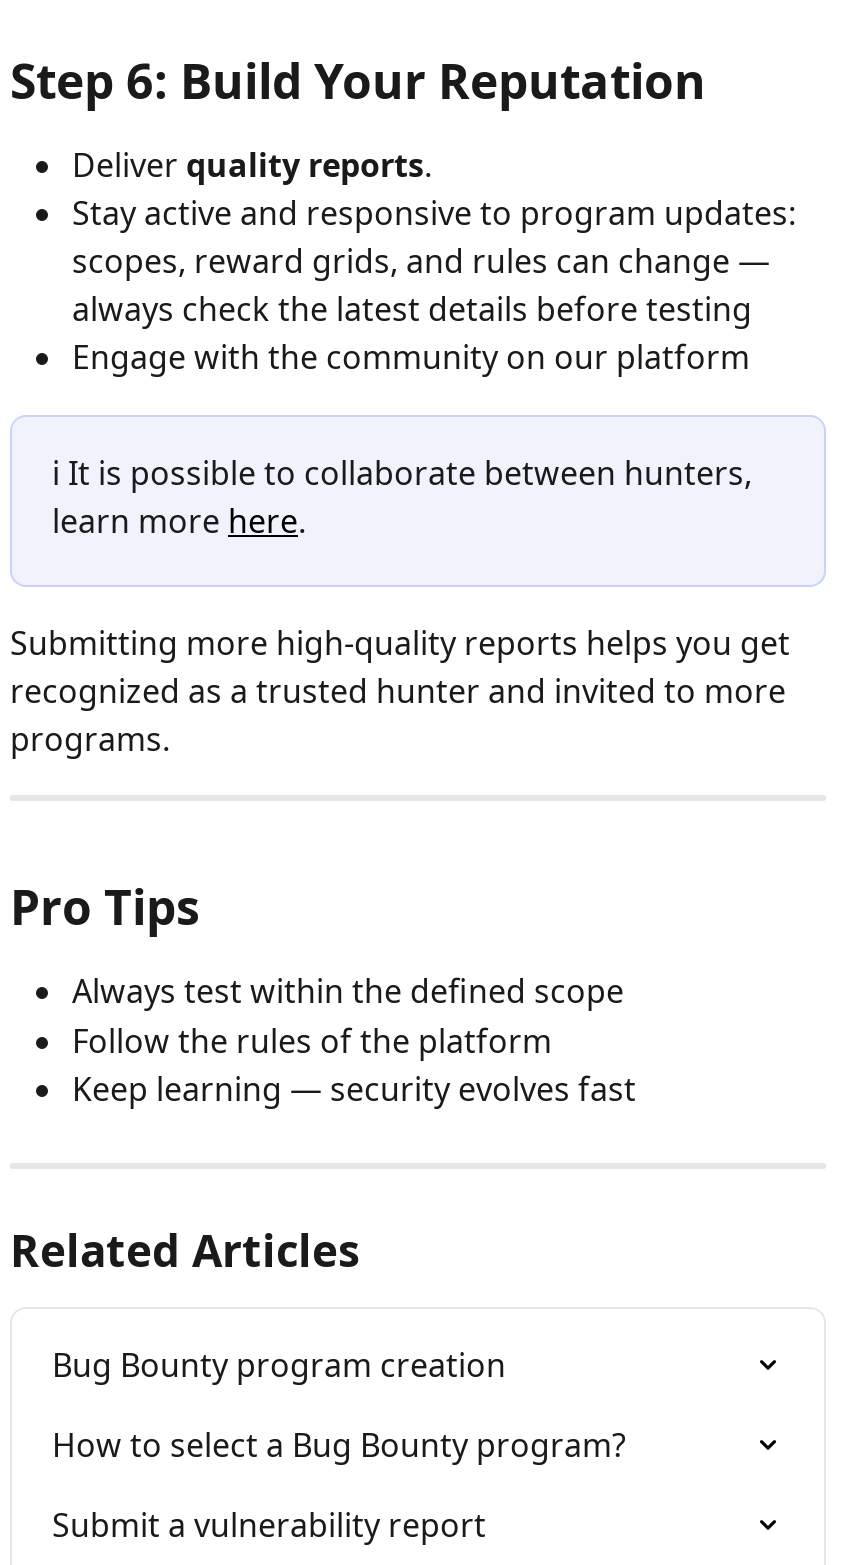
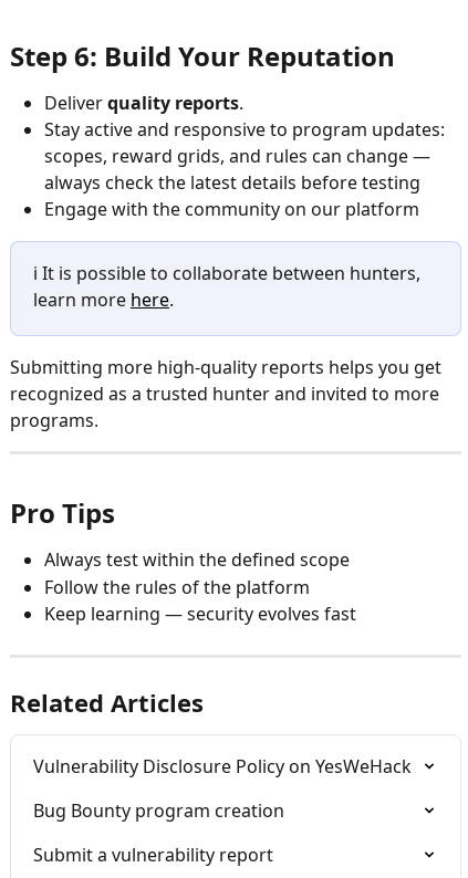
none -> [33,754,412,778] Vulnerability Disclosure Policy on YesWeHack
moved [52,1342,506,1386] -> [33,798,284,822]: Bug Bounty program creation
[52,1422,626,1466] How to select a Bug Bounty program? -> none

